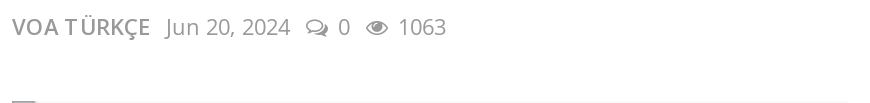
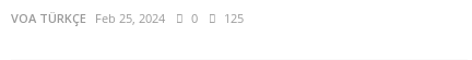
[12,11,290,41] VOA TÜRKÇE Jun 20, 2024 -> [11,10,165,26] VOA TÜRKÇE Feb 25, 2024
[398,11,446,41] 1063 -> [224,10,244,26] 125

